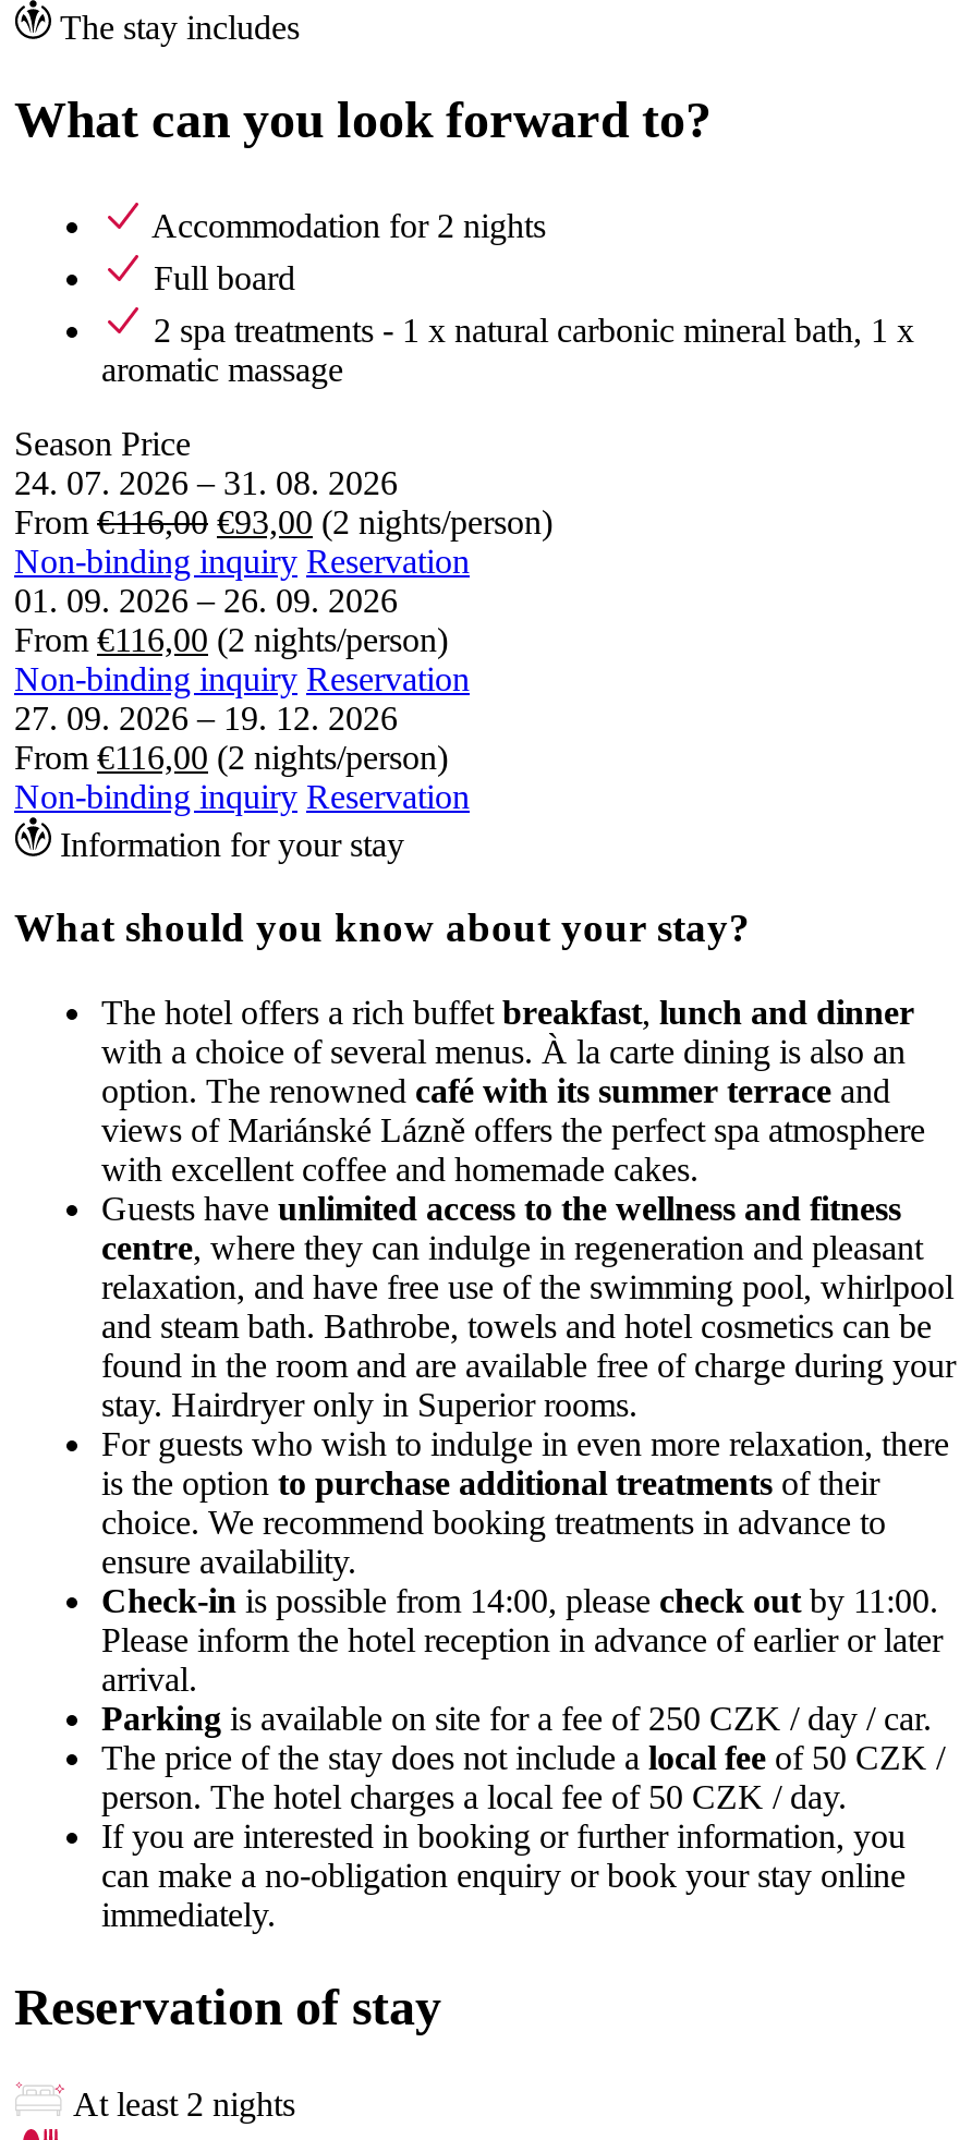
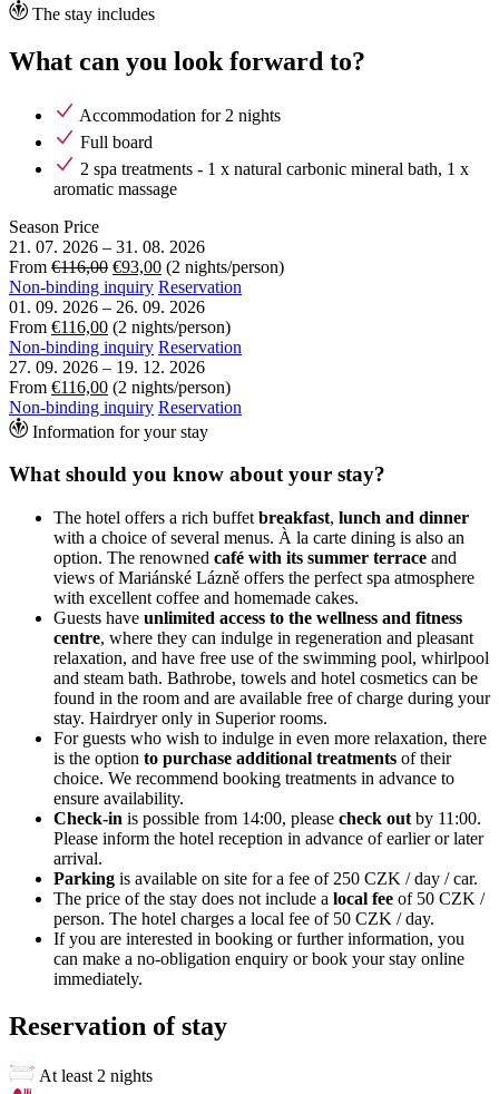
[14,464,398,501] 24. 07. 2026 – 31. 08. 2026 -> [9,237,205,256] 21. 07. 2026 – 31. 08. 2026

